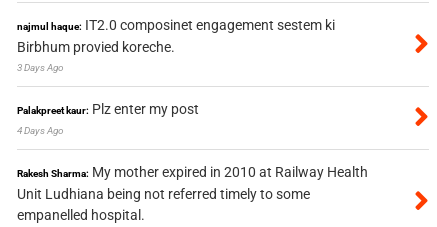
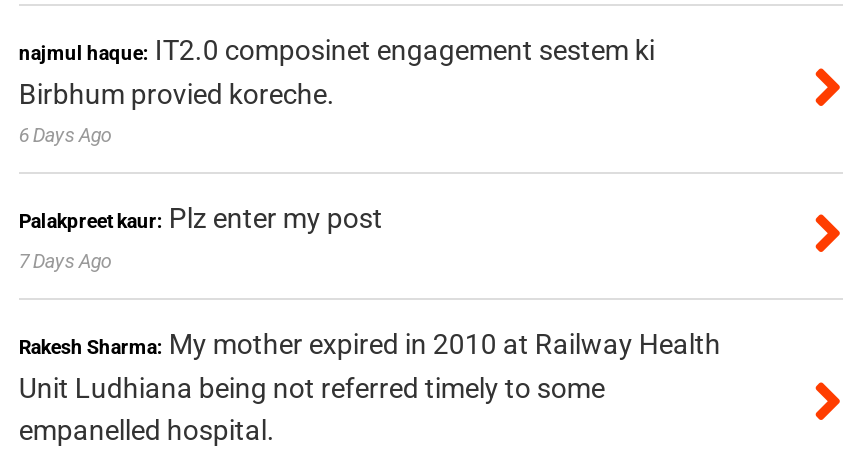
[17,62,64,73] 3 Days Ago -> [19,124,113,146] 6 Days Ago
[17,125,64,136] 4 Days Ago -> [19,250,113,272] 7 Days Ago

